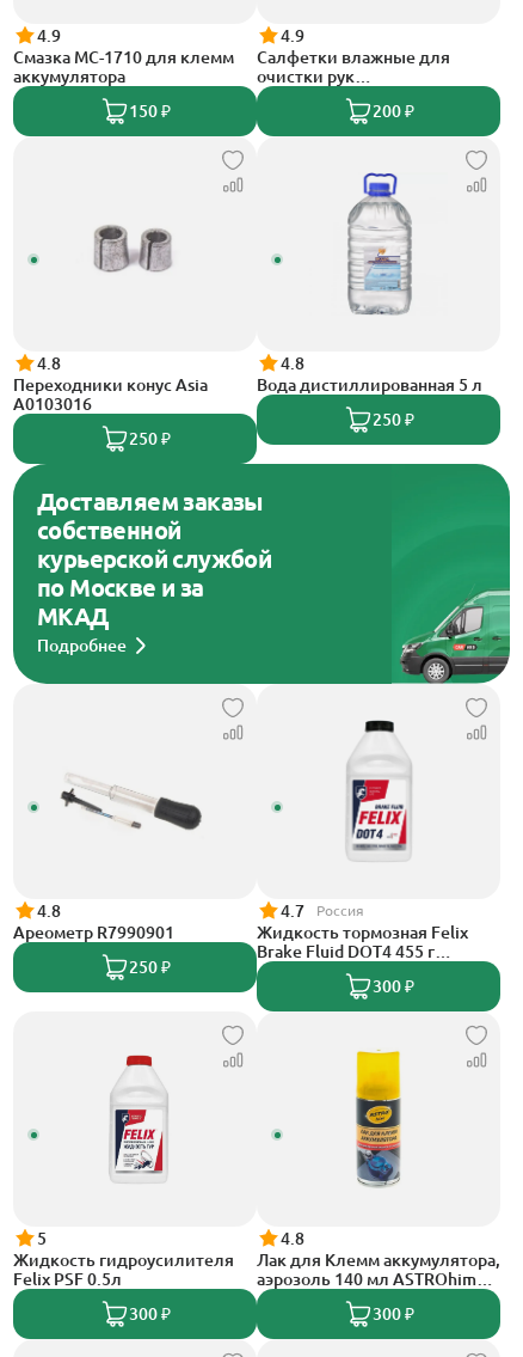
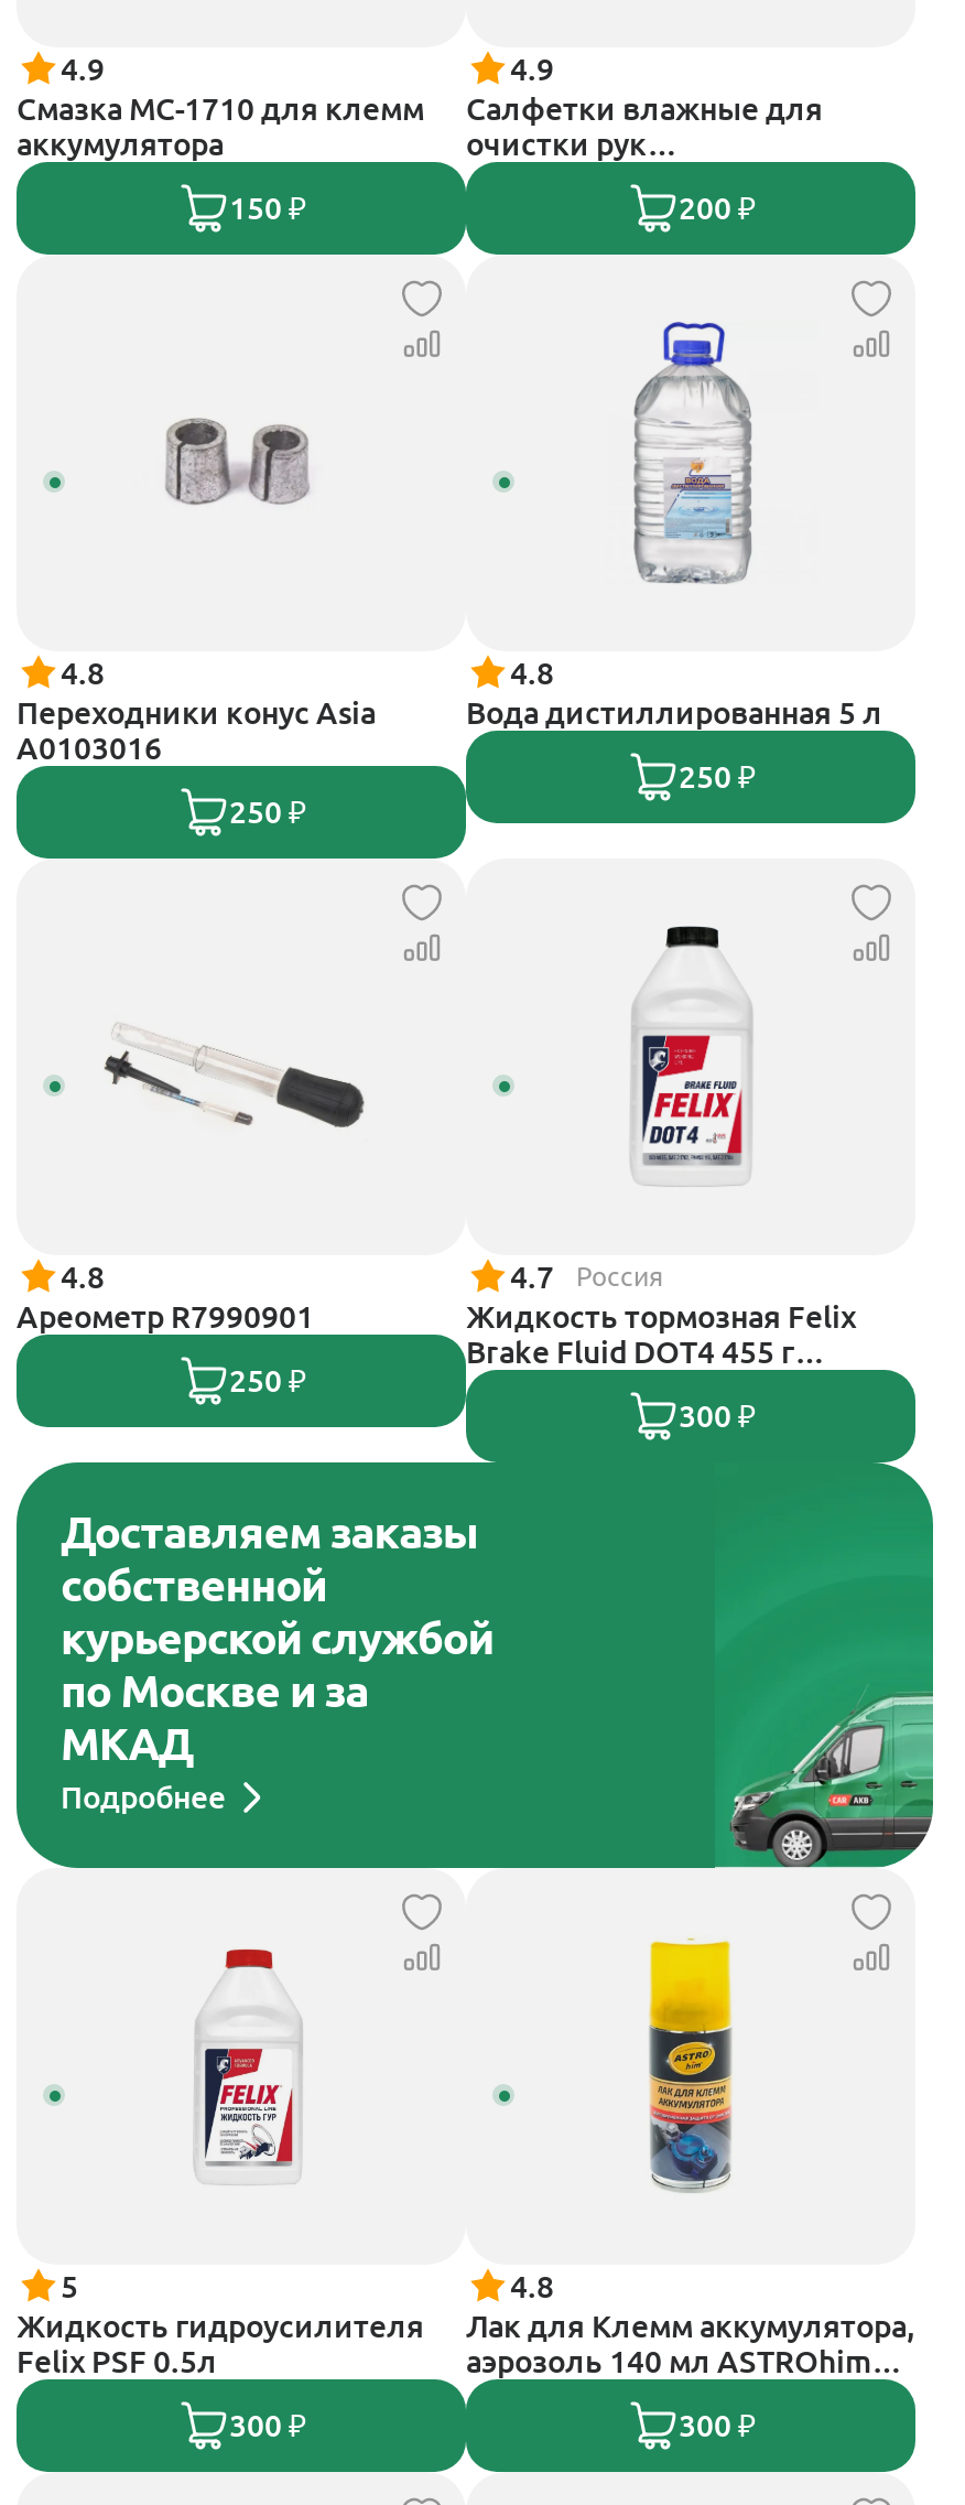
moved [12,463,511,685] -> [14,1460,935,1870]: [image] | Доставляем заказы | собственной | курьерской службой | по Москве и за | МКАД | Подробнее
moved [13,745,468,996] -> [17,971,856,1434]: [image] | 4.8 | Ареометр R7990901 | ... | Brake Fluid DOT4 455 г | 300 ₽

